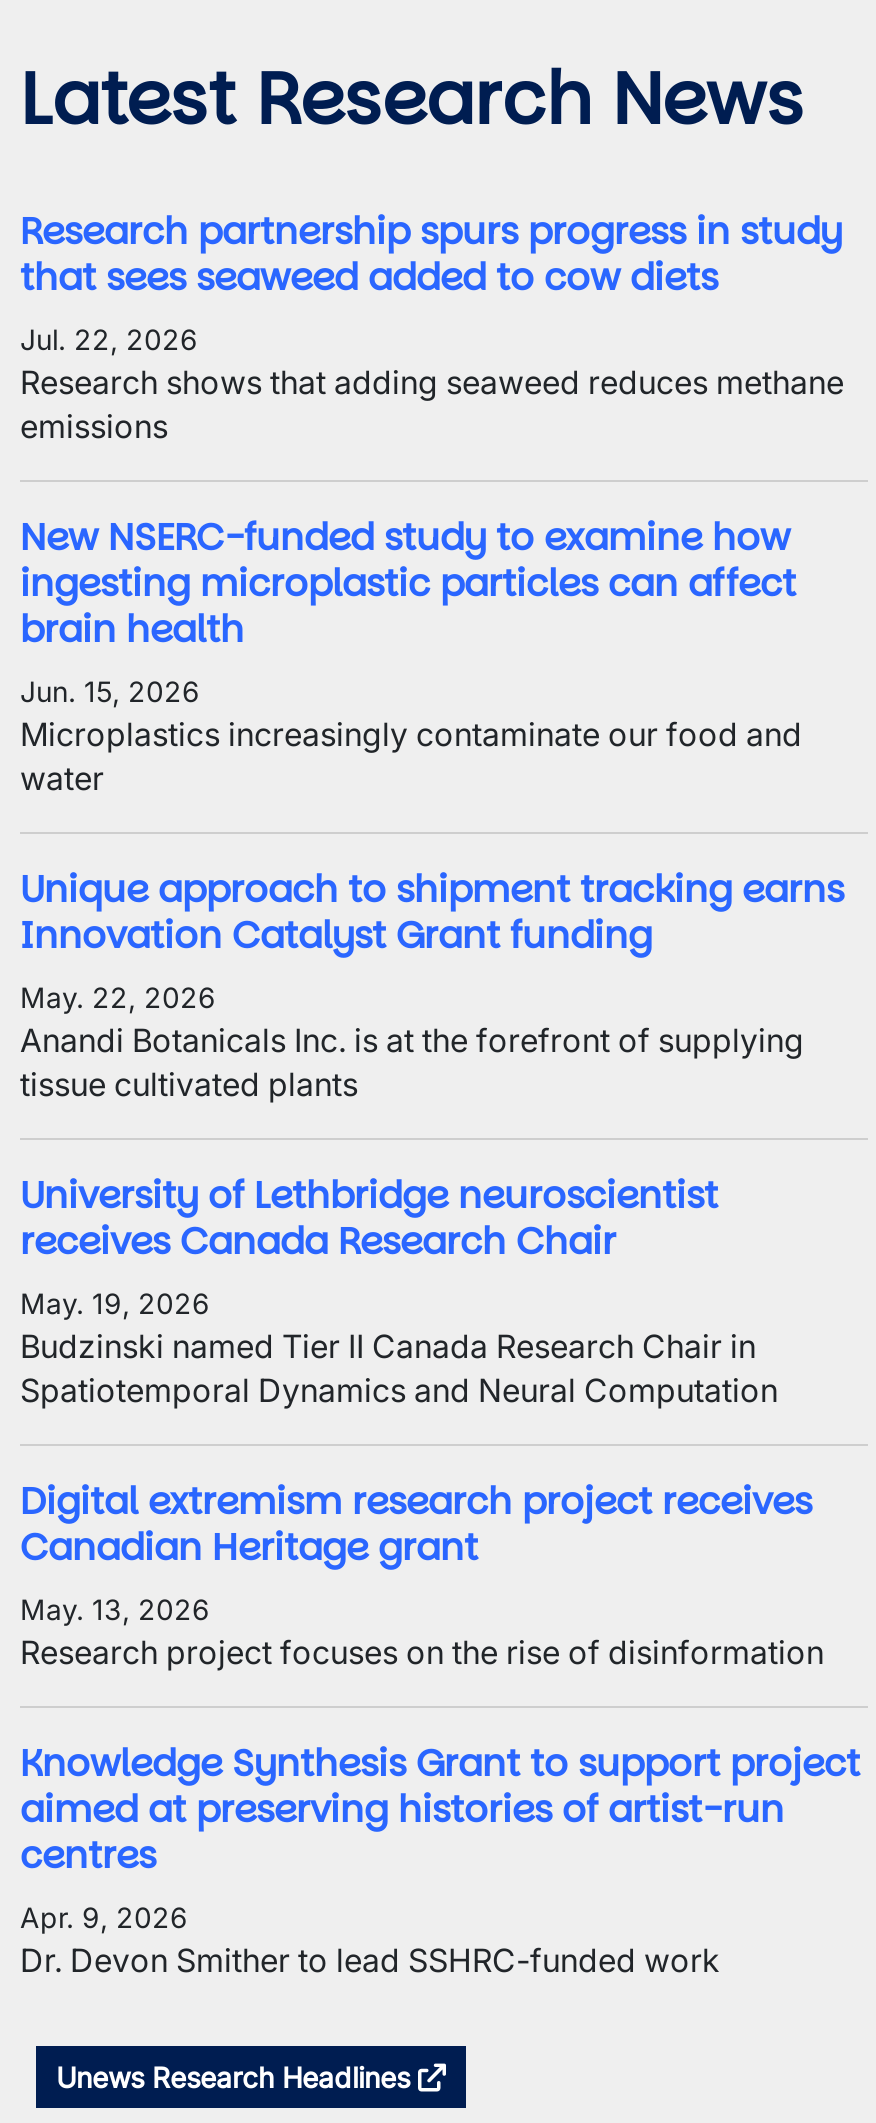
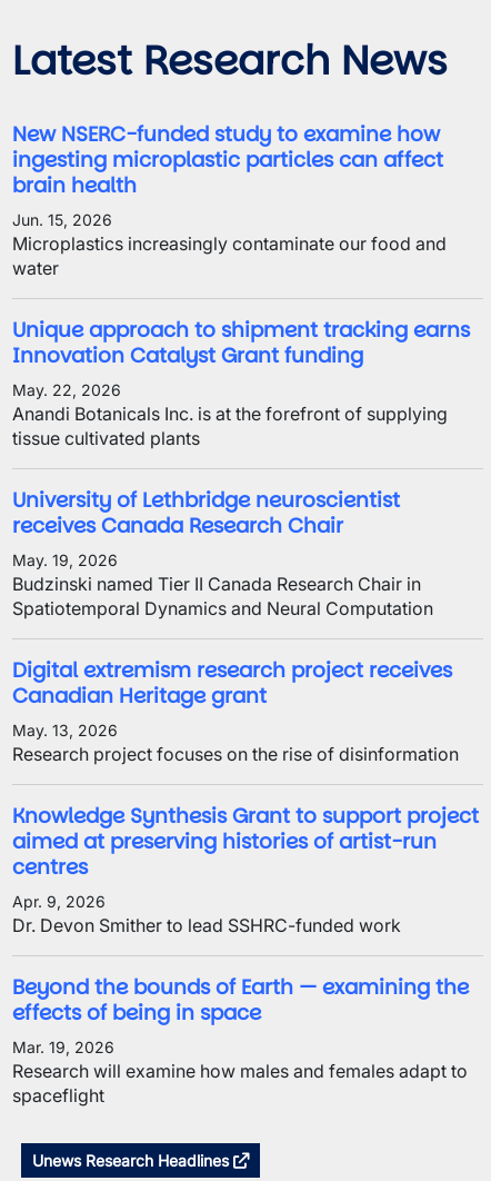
[20,206,844,446] Research partnership spurs progress in study | that sees seaweed added to cow diets | Jul. 22, 2026 | Research shows that adding seaweed reduces methane | emissions -> none
moved [20,512,860,1980] -> [12,120,479,936]: New NSERC-funded study to examine how | ingesting microplastic particles can affect | brain health | ... | Apr. 9, 2026 | Dr. Devon Smither to lead SSHRC-funded work
none -> [12,973,469,1106] Beyond the bounds of Earth — examining the | effects of being in space | Mar. 19, 2026 | Research will examine how males and females adapt to | spaceflight

